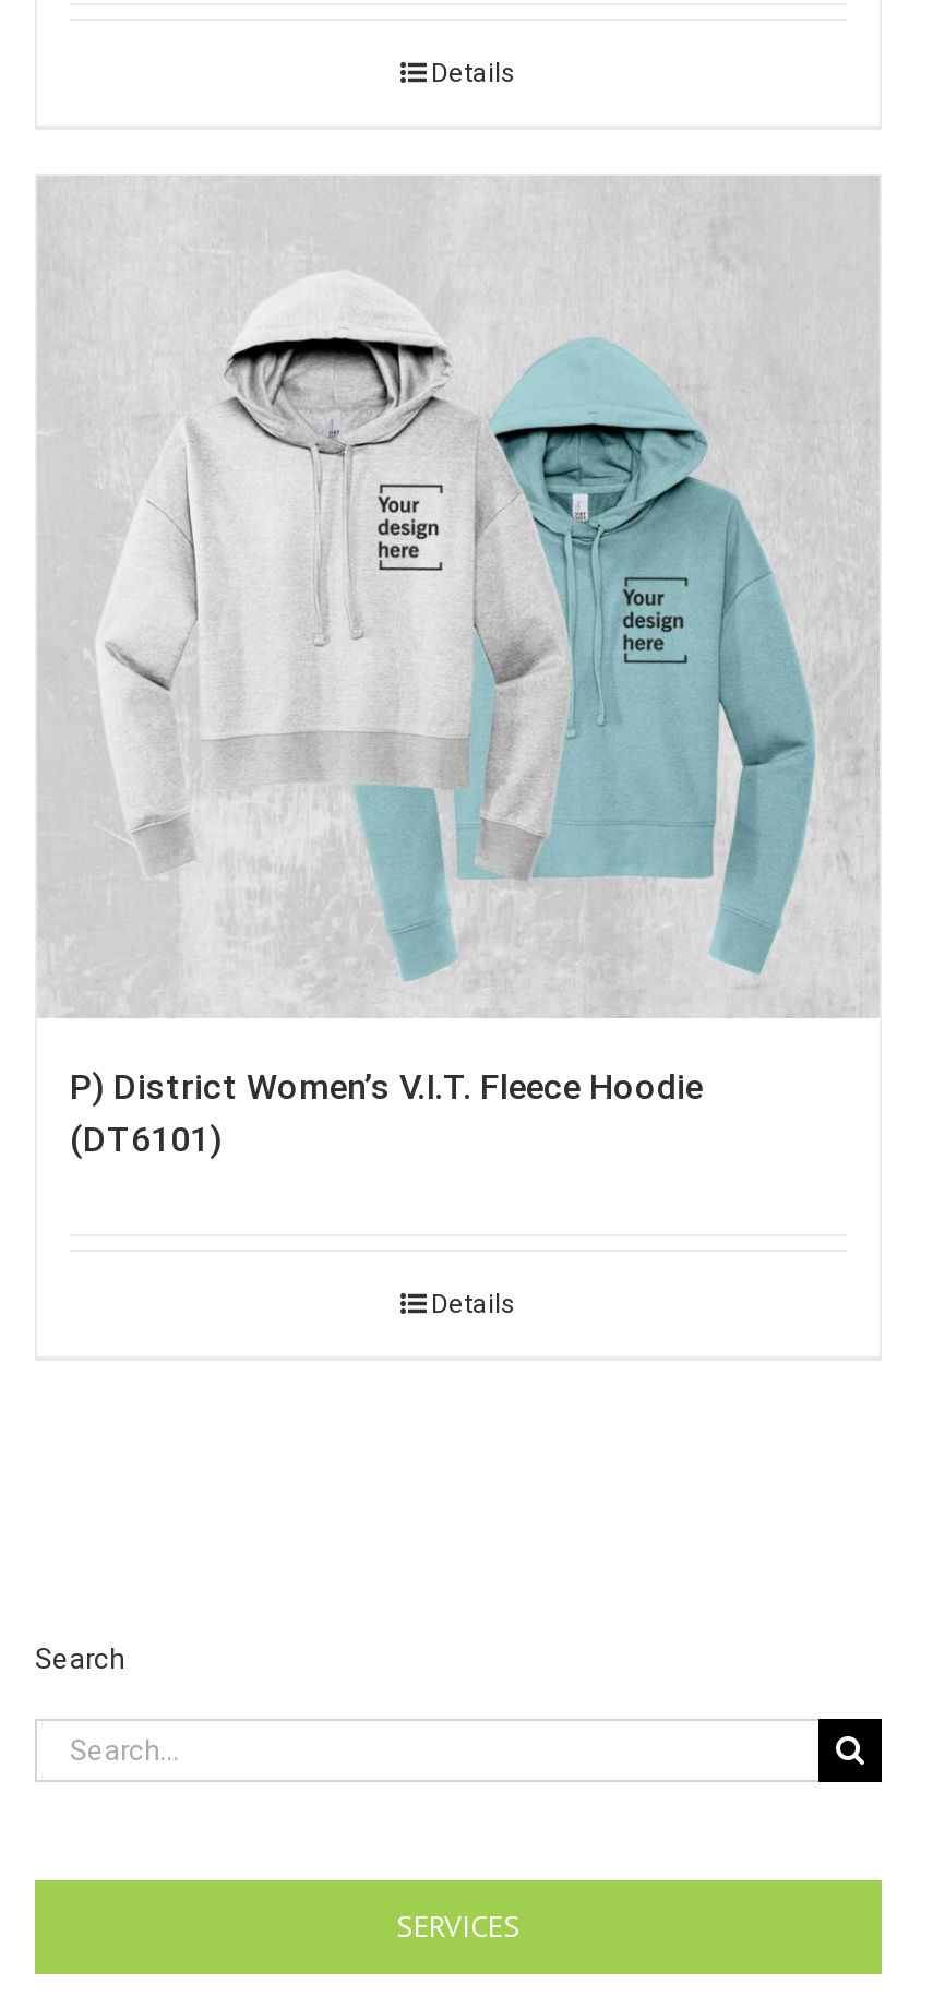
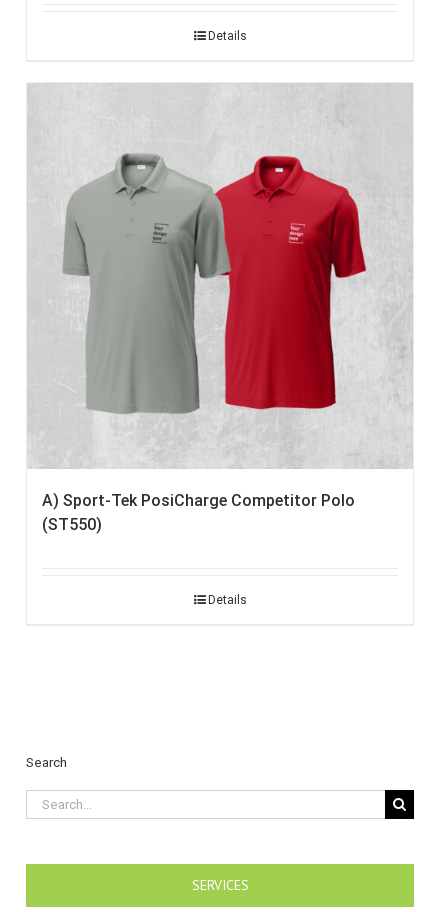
[70,274,816,1160] [image] | P) District Women’s V.I.T. Fleece Hoodie | (DT6101) -> [42,152,383,534] [image] | A) Sport-Tek PosiCharge Competitor Polo | (ST550)

